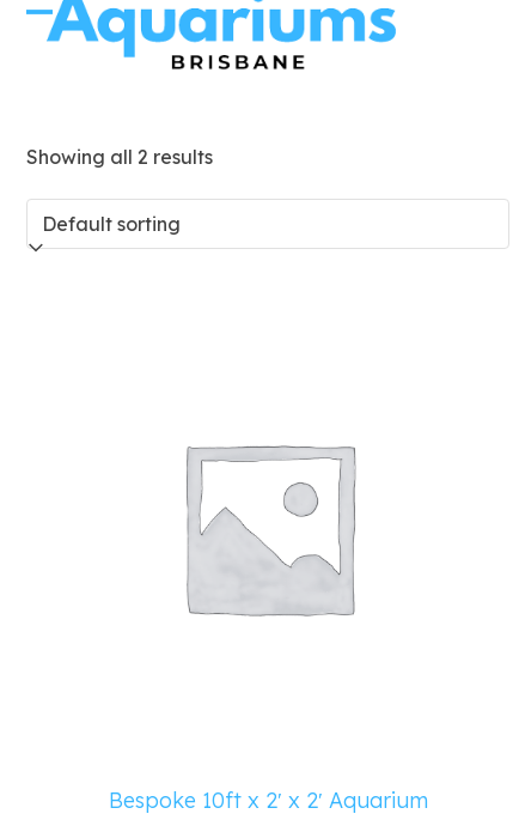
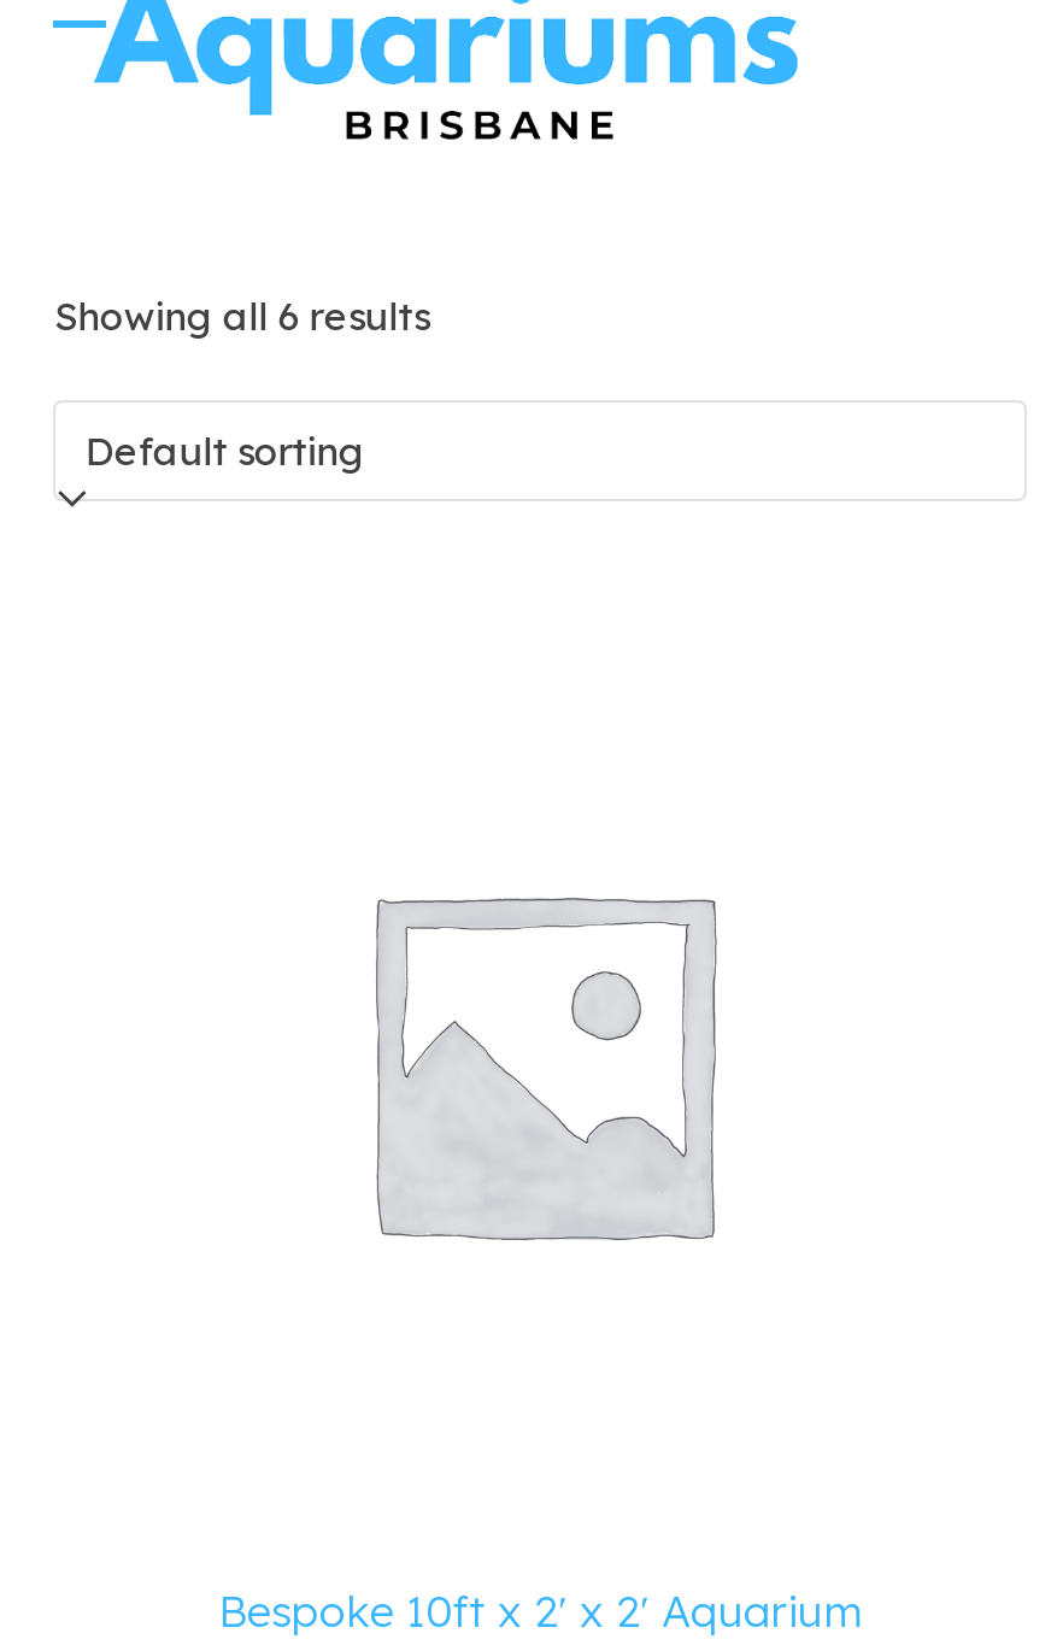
[27,145,213,169] Showing all 2 results -> [54,292,430,340] Showing all 6 results

